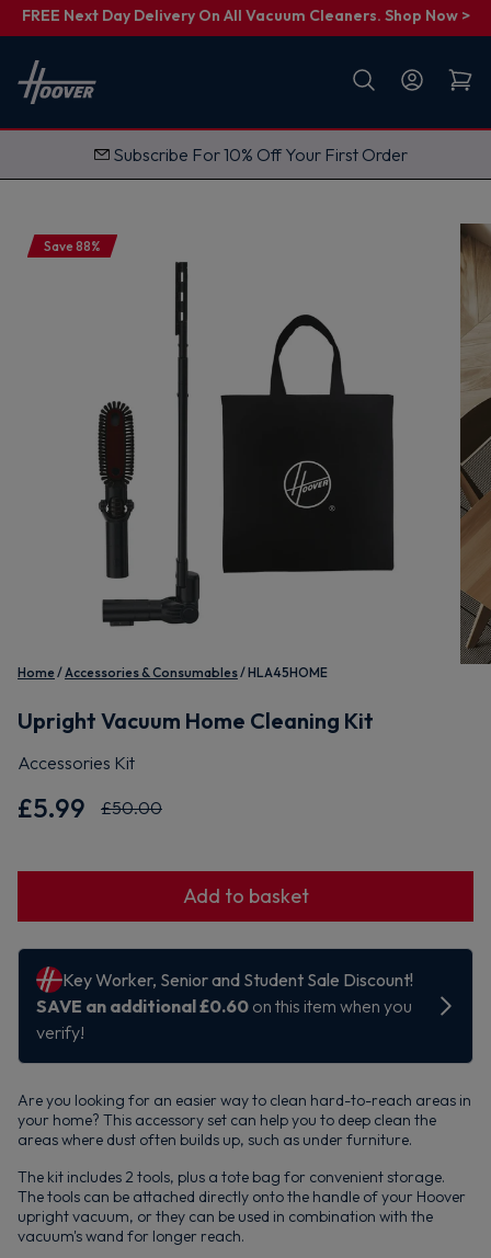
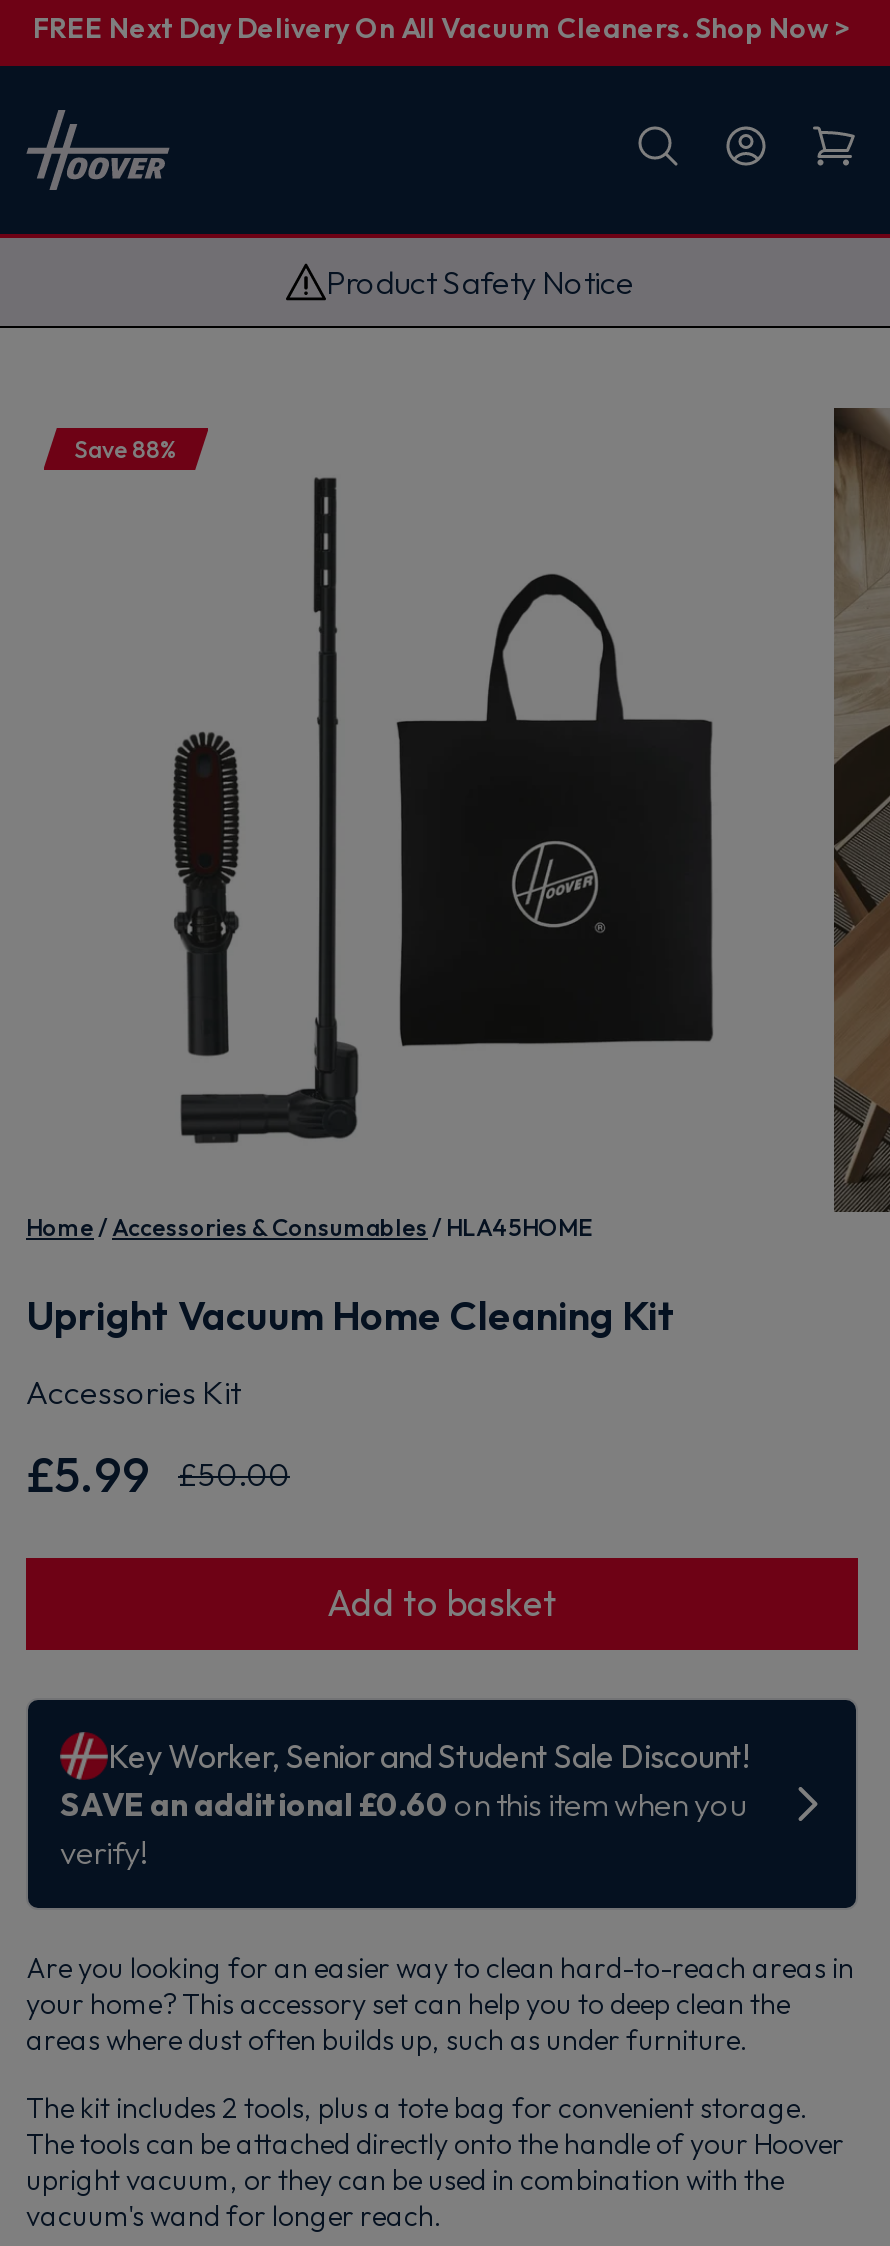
[112,144,407,165] Subscribe For 10% Off Your First Order -> [326,262,634,302] Product Safety Notice

